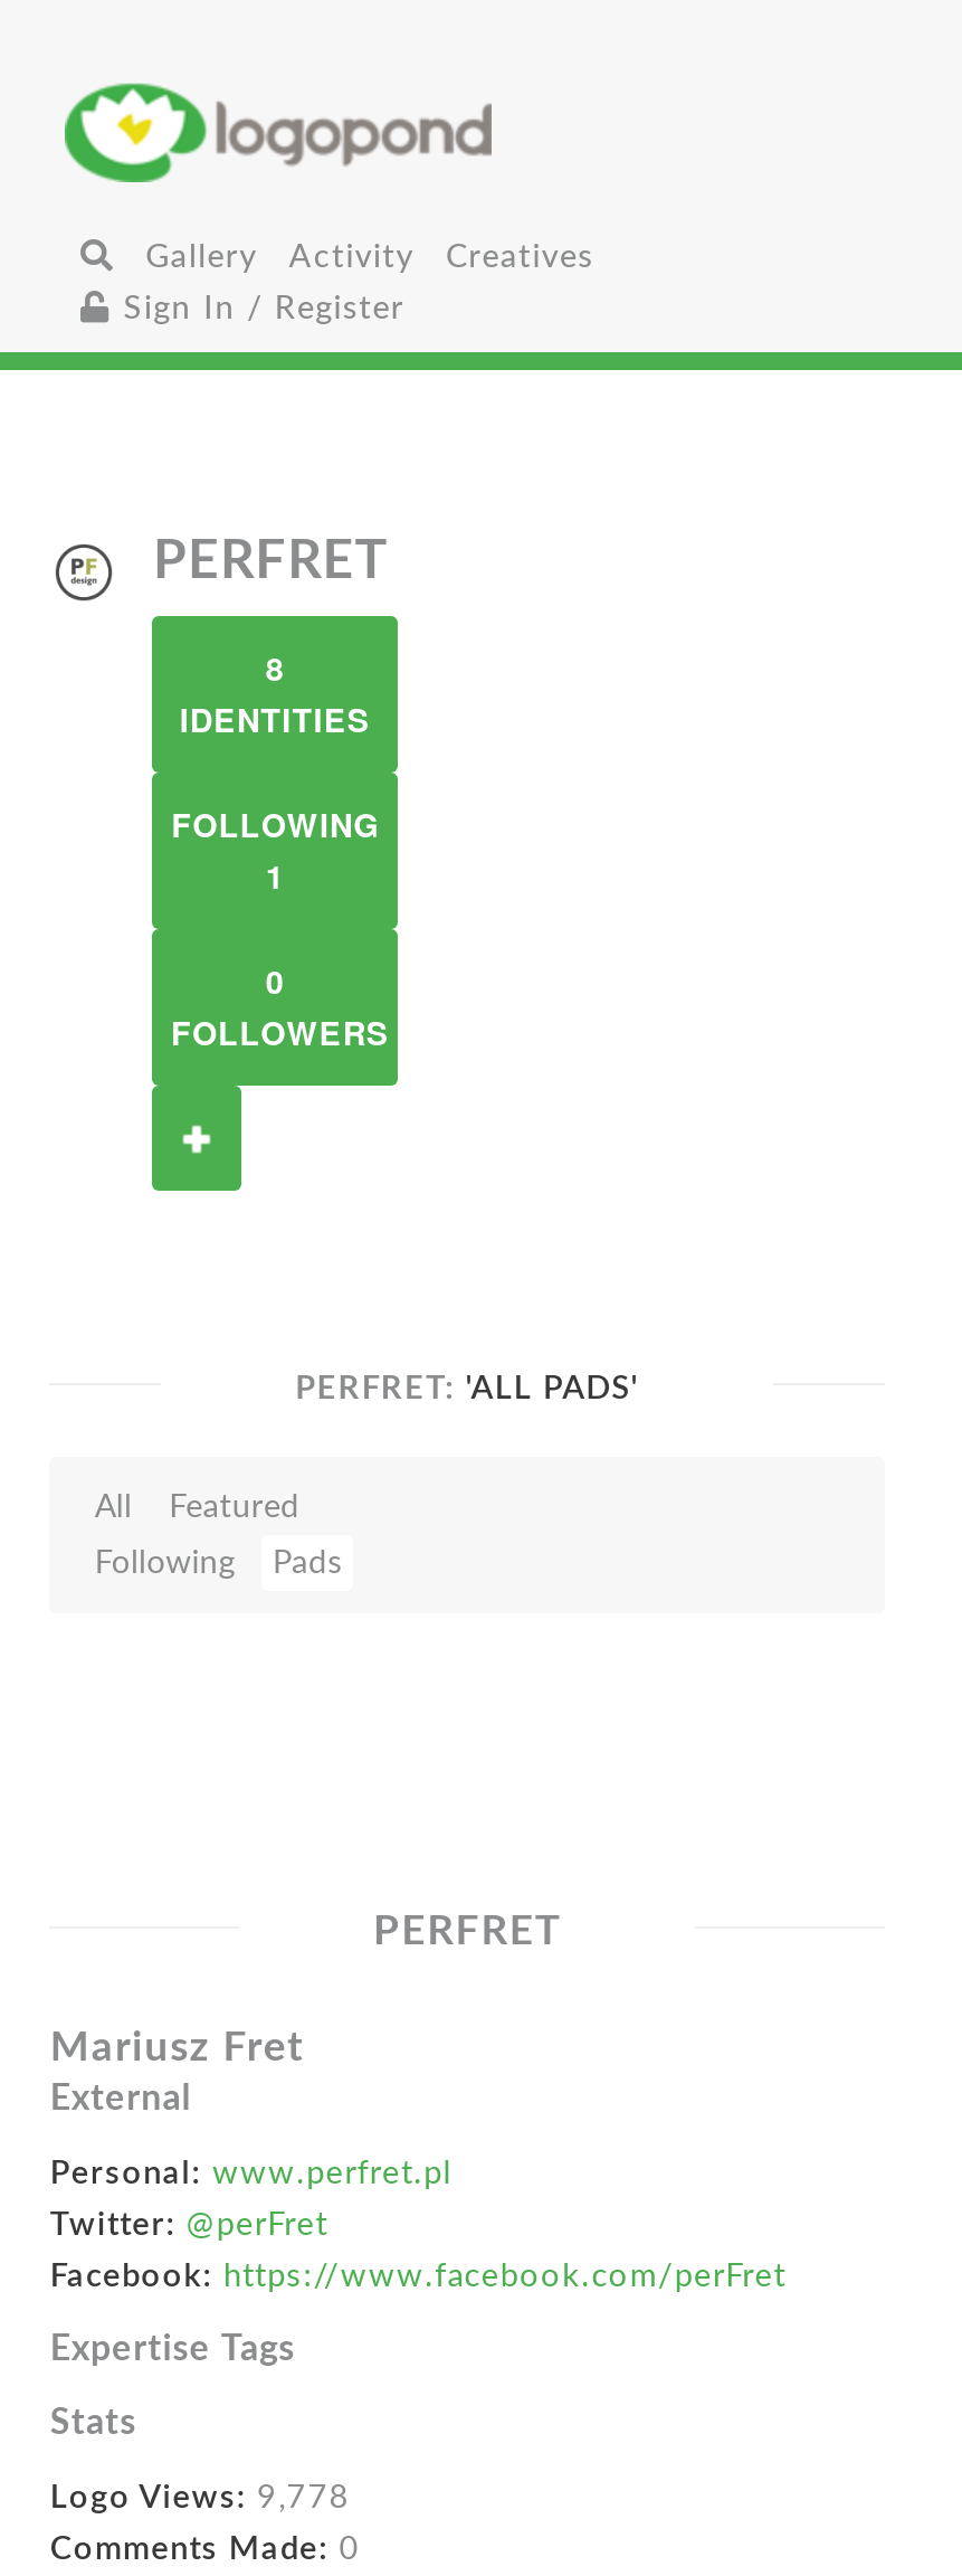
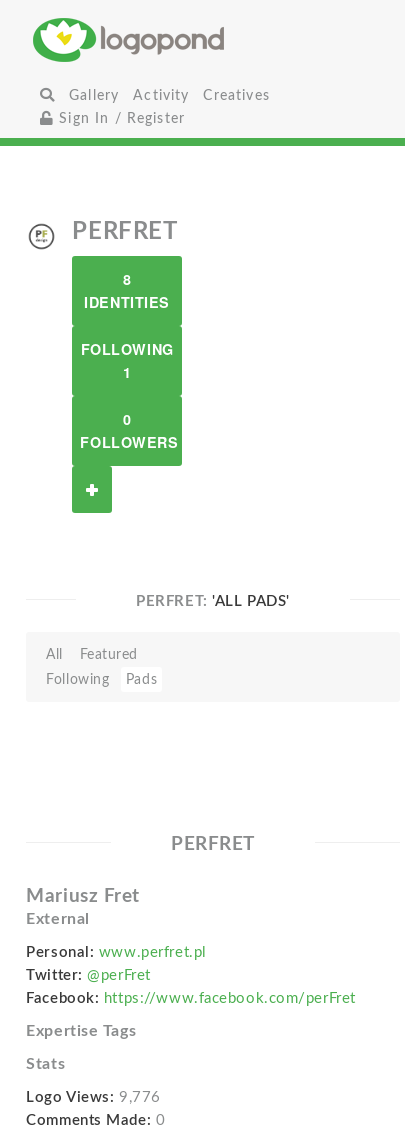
[50,2481,351,2515] Logo Views: 9,778 -> [26,1090,161,1105] Logo Views: 9,776

